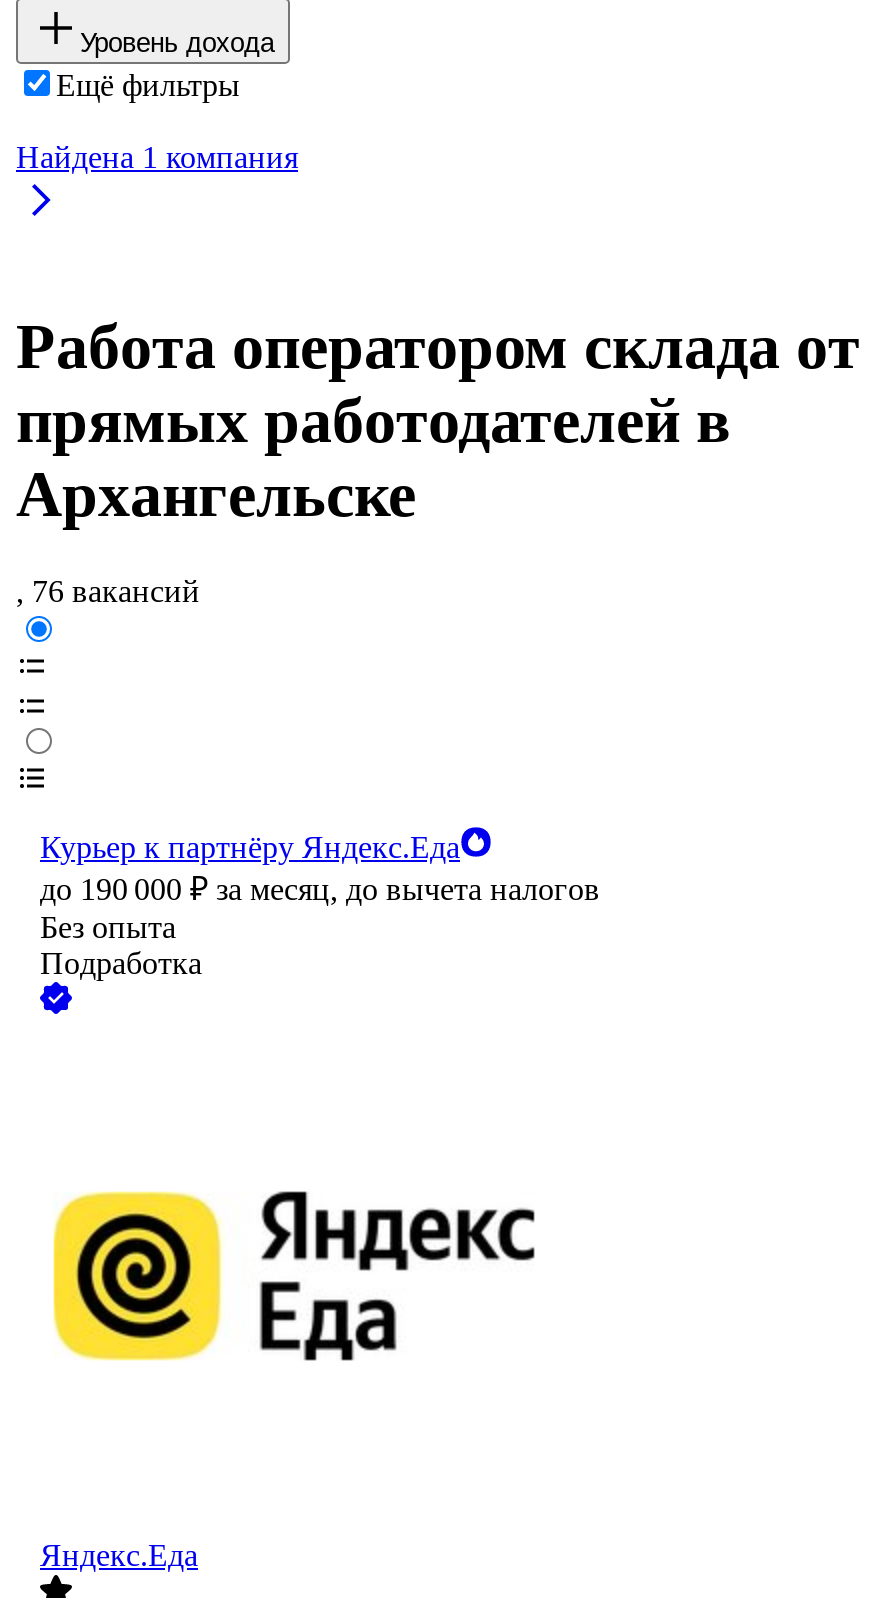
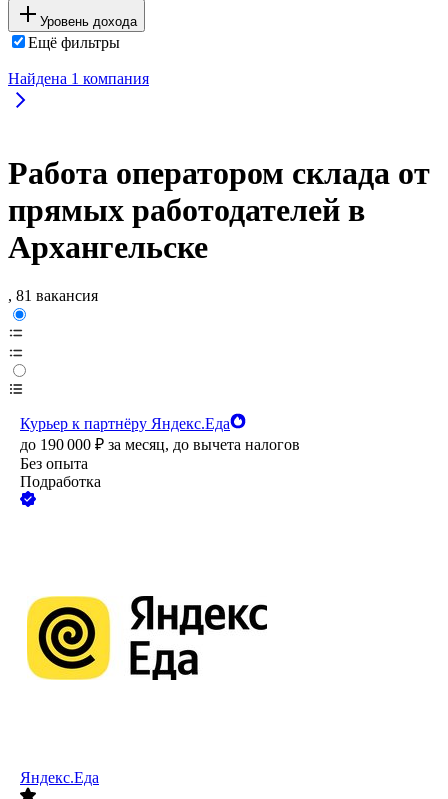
[16,575,200,609] , 76 вакансий -> [8,287,98,304] , 81 вакансия

